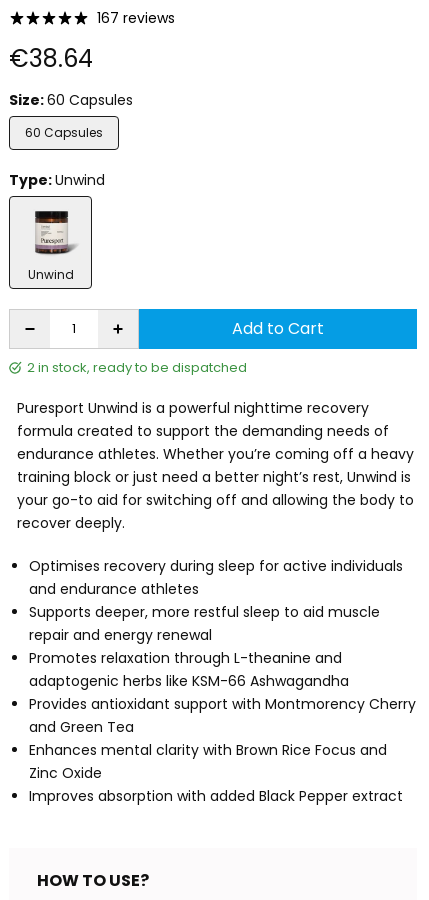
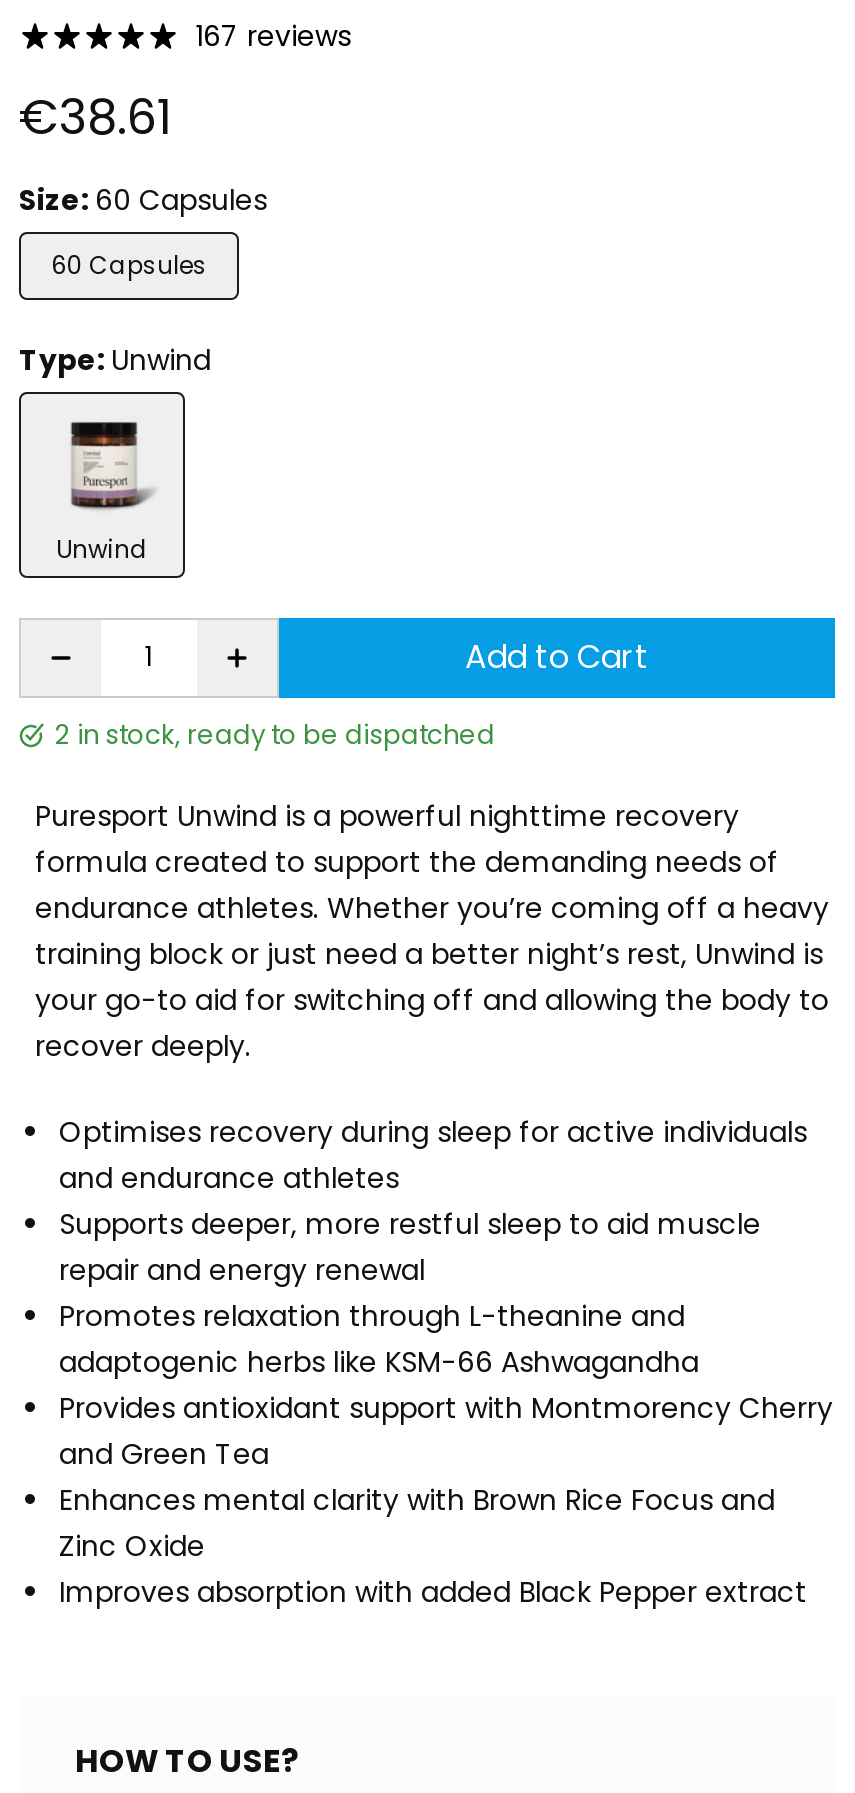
[9,42,93,75] €38.64 -> [19,84,173,150] €38.61

